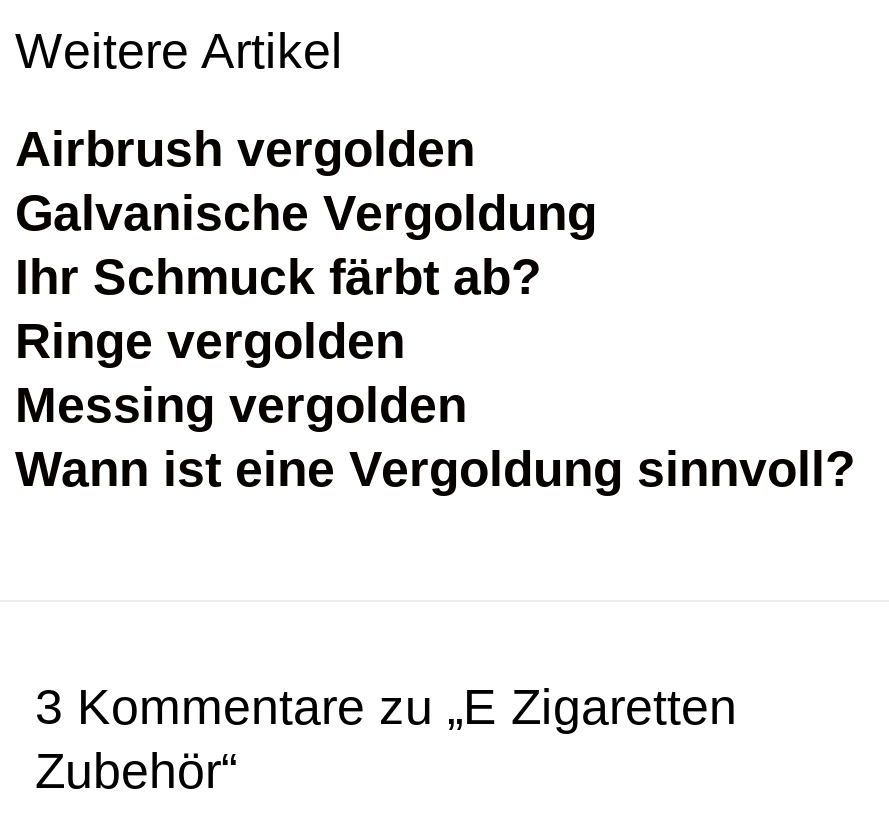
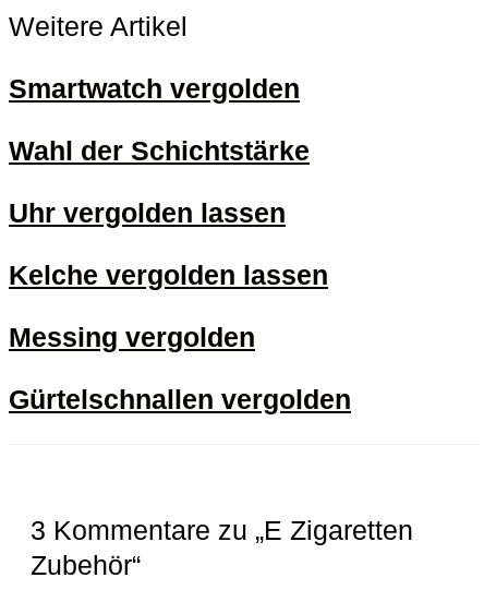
[15,120,597,368] Airbrush vergolden | Galvanische Vergoldung | Ihr Schmuck färbt ab? | Ringe vergolden -> [9,74,328,291] Smartwatch vergolden | Wahl der Schichtstärke | Uhr vergolden lassen | Kelche vergolden lassen
[15,440,855,496] Wann ist eine Vergoldung sinnvoll? -> [9,384,351,415] Gürtelschnallen vergolden

